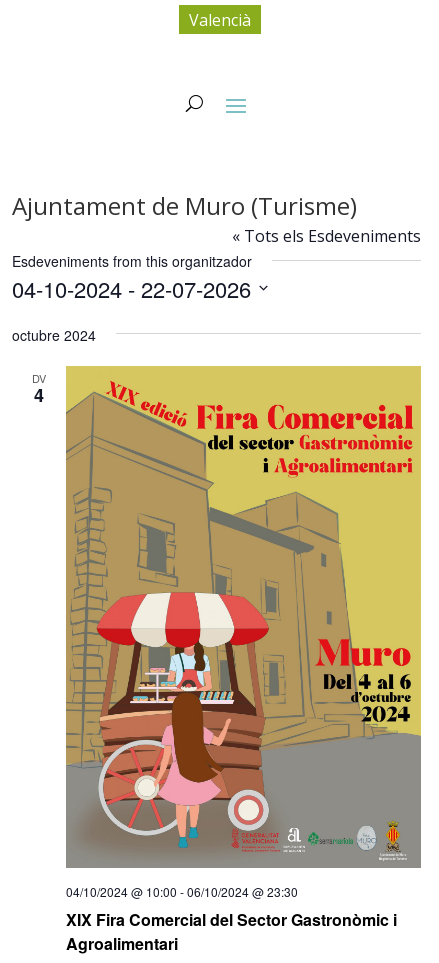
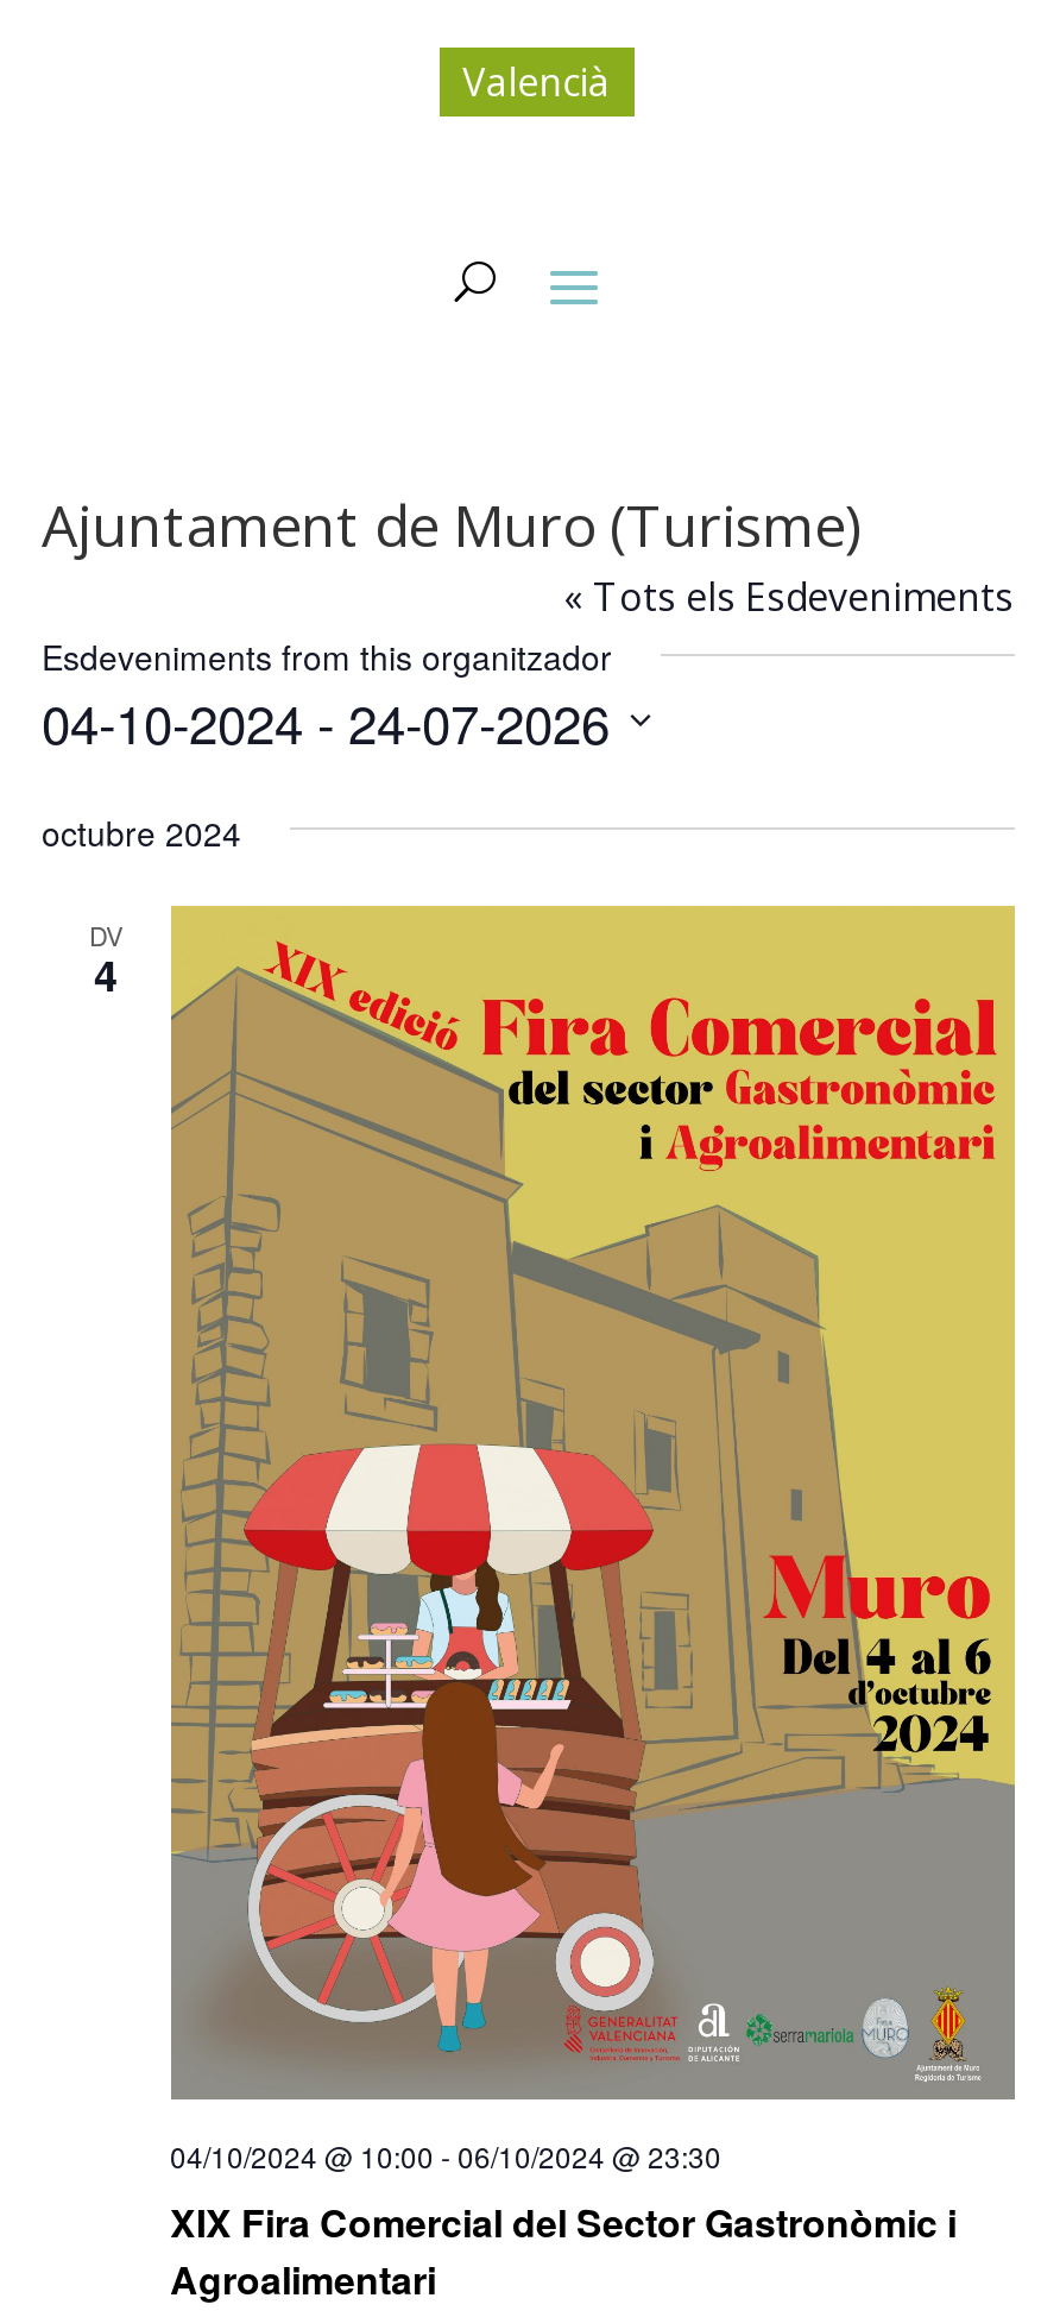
[11,273,250,304] 04-10-2024 - 22-07-2026 -> [42,684,610,758] 04-10-2024 - 24-07-2026

